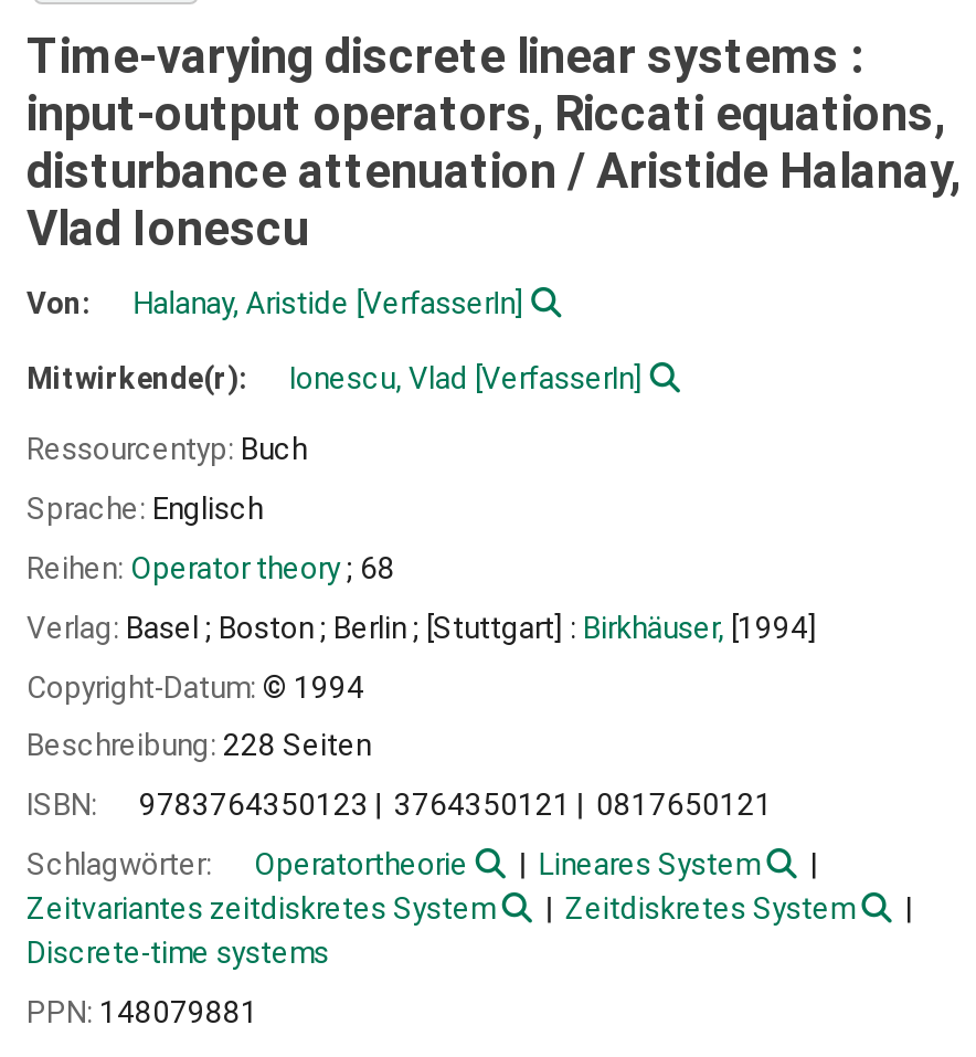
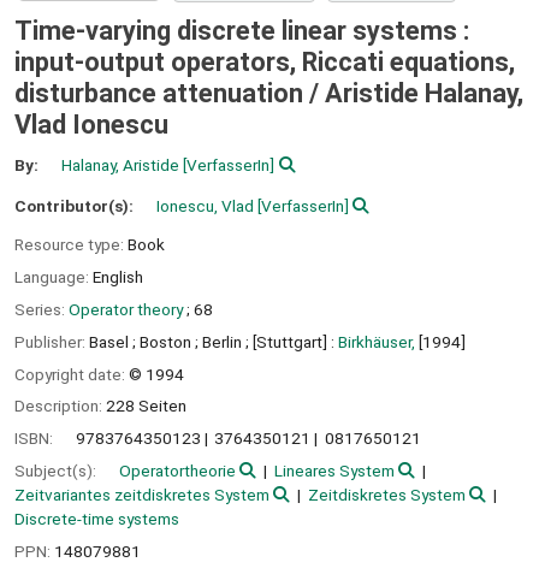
[26,284,91,319] Von: -> [14,155,38,174] By:
[26,359,254,394] Mitwirkende(r): -> [14,196,137,215] Contributor(s):
[26,431,307,467] Ressourcentyp: Buch -> [14,235,165,254] Resource type: Book
[26,491,263,526] Sprache: Englisch -> [14,267,143,287] Language: English
[26,550,395,585] Reihen: Operator theory; 68 -> [14,300,213,319] Series: Operator theory; 68
[26,609,817,644] Verlag: Basel ; Boston ; Berlin ; [Stuttgart] : Birkhäuser, [1994] -> [14,332,466,351] Publisher: Basel ; Boston ; Berlin ; [Stuttgart] : Birkhäuser, [1994]
[26,668,364,704] Copyright-Datum: © 1994 -> [14,364,184,383] Copyright date: © 1994
[26,727,371,763] Beschreibung: 228 Seiten -> [14,396,186,416] Description: 228 Seiten
[26,846,219,881] Schlagwörter: -> [14,461,100,480] Subject(s):

